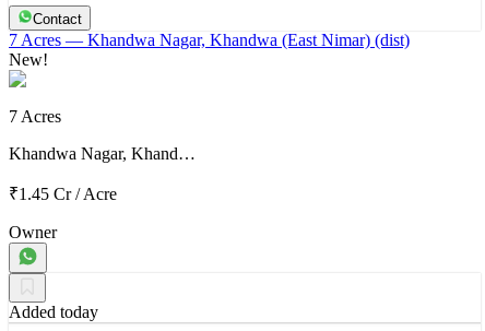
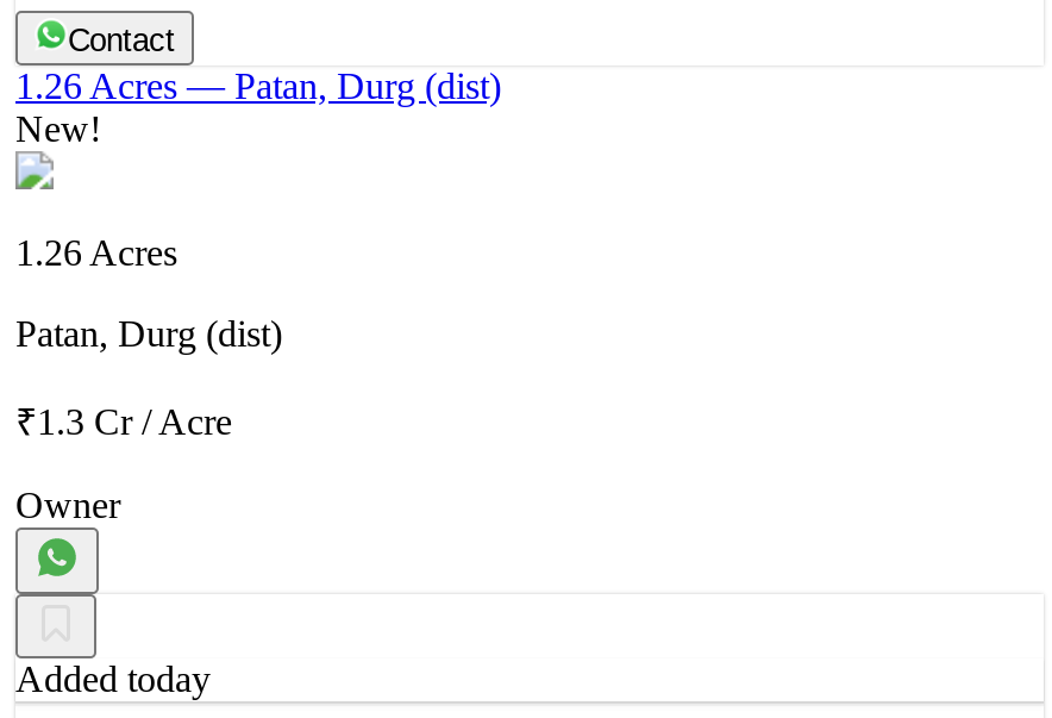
[9,31,410,50] 7 Acres— Khandwa Nagar, Khandwa (East Nimar) (dist) -> [15,66,501,107] 1.26 Acres— Patan, Durg (dist)
[9,107,61,126] 7 Acres -> [15,233,177,274] 1.26 Acres
[9,145,196,163] Khandwa Nagar, Khand… -> [15,314,282,355] Patan, Durg (dist)
[9,185,117,204] ₹1.45 Cr / Acre -> [15,402,232,443] ₹1.3 Cr / Acre

